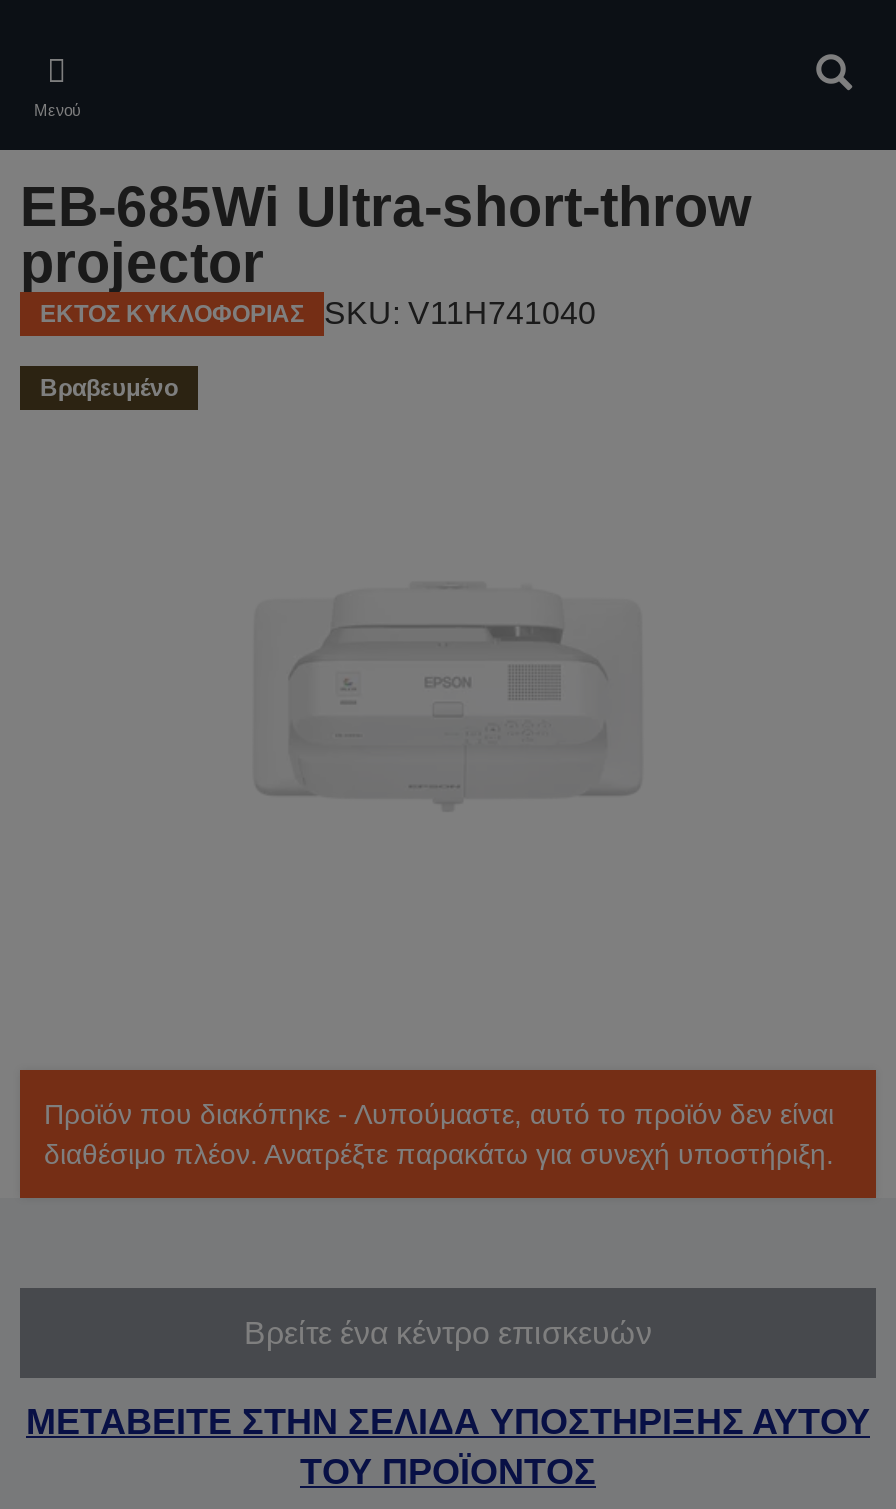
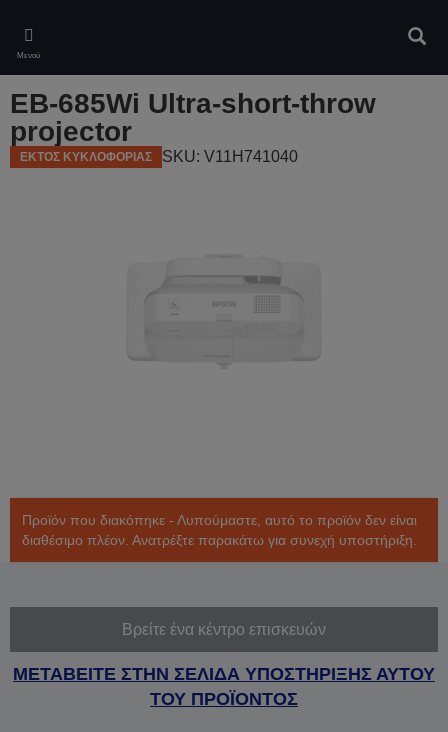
[40,374,178,402] Βραβευμένο -> none

